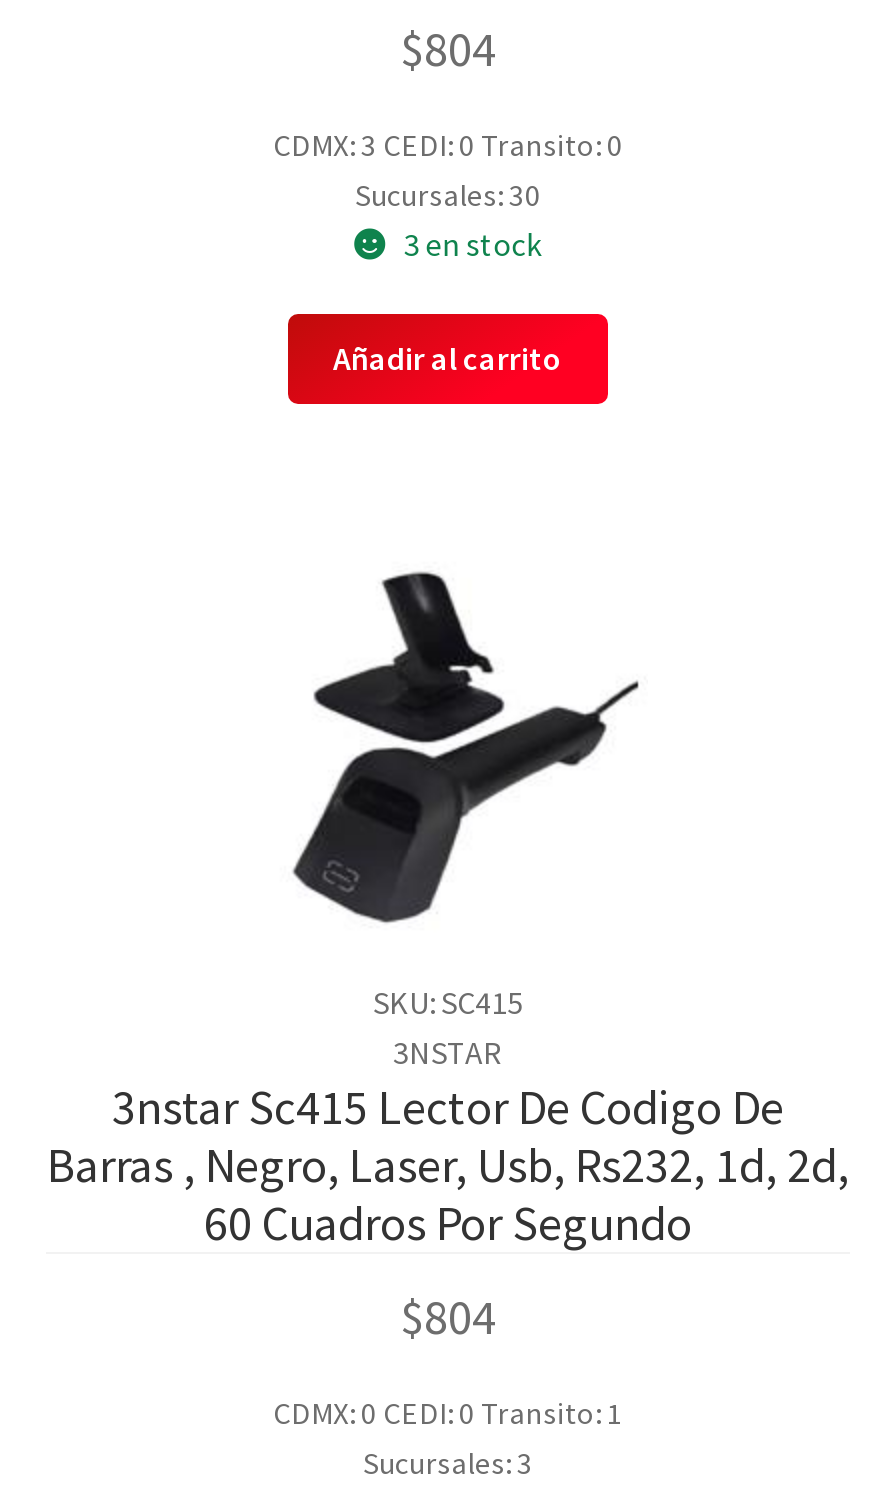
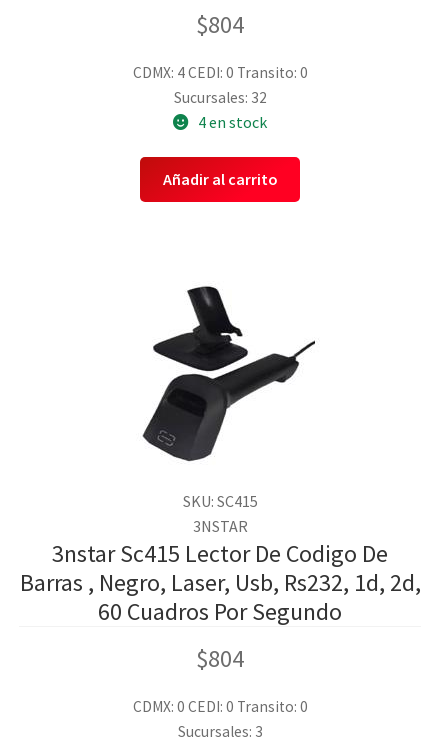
[273,125,623,163] CDMX: 3 CEDI: 0 Transito: 0 -> [132,62,307,81] CDMX: 4 CEDI: 0 Transito: 0
[355,175,541,213] Sucursales: 30 -> [173,87,266,106] Sucursales: 32
[404,223,542,263] 3 en stock -> [198,111,267,131] 4 en stock
[273,1395,623,1433] CDMX: 0 CEDI: 0 Transito: 1 -> [132,697,307,716] CDMX: 0 CEDI: 0 Transito: 0

